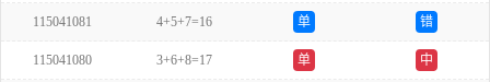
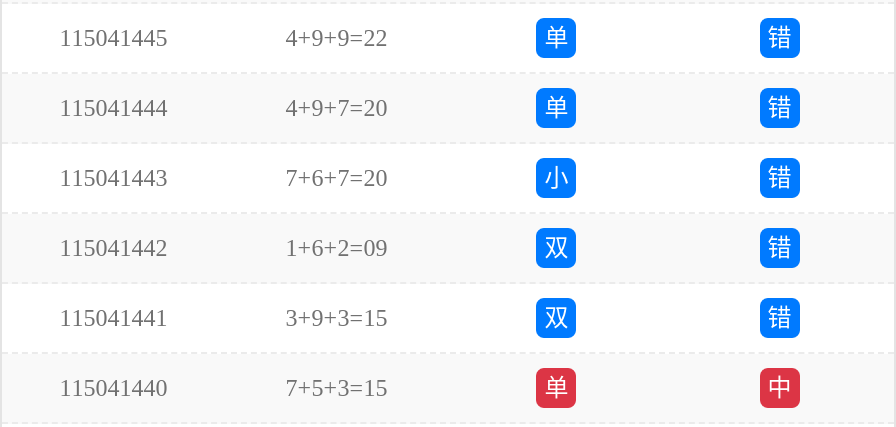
[33,14,92,30] 115041081 -> [60,24,168,52] 115041445
[156,14,212,30] 4+5+7=16 -> [286,24,388,52] 4+9+9=22
[33,52,212,68] 115041080 | 3+6+8=17 -> [60,94,792,402] 115041444 | 4+9+7=20 | 单 | 错 | 115041443 | 7+6+7=20 | 小 | 错 | 115041442 | 1+6+2=09 | 双 | 错 | 115041441 | 3+9+3=15 | 双 | 错 | 115041440 | 7+5+3=15

